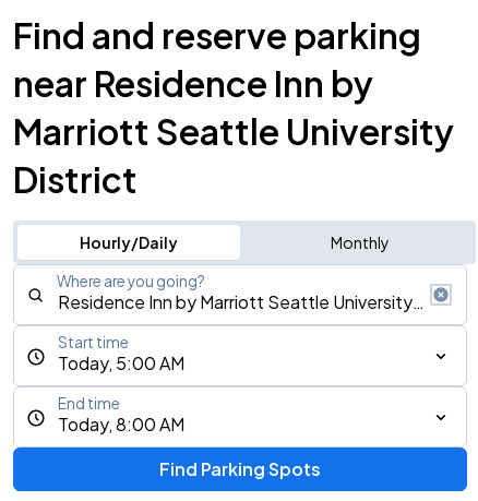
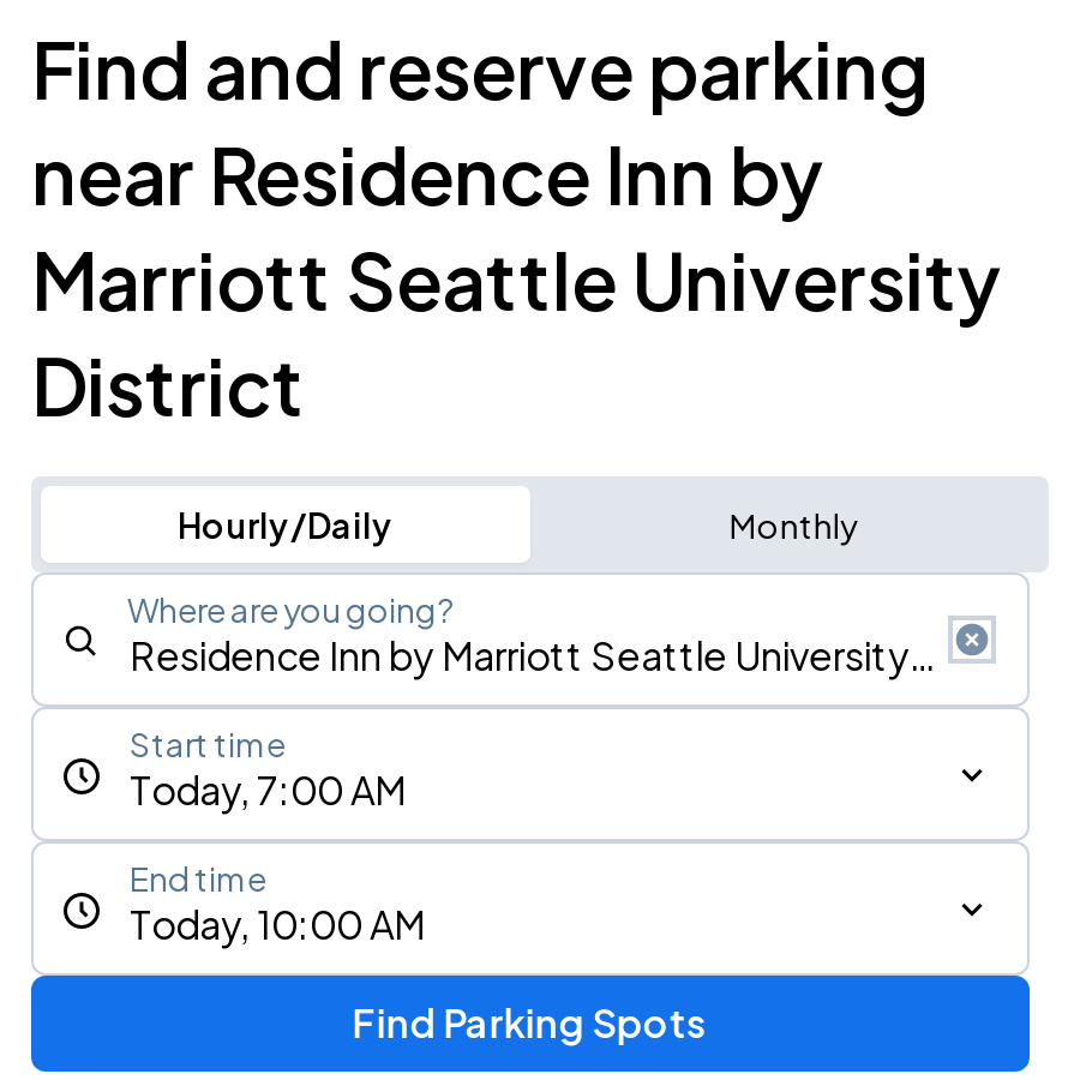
[58,351,184,374] Today, 5:00 AM -> [130,764,406,815] Today, 7:00 AM
[58,413,184,436] Today, 8:00 AM -> [130,899,425,949] Today, 10:00 AM

